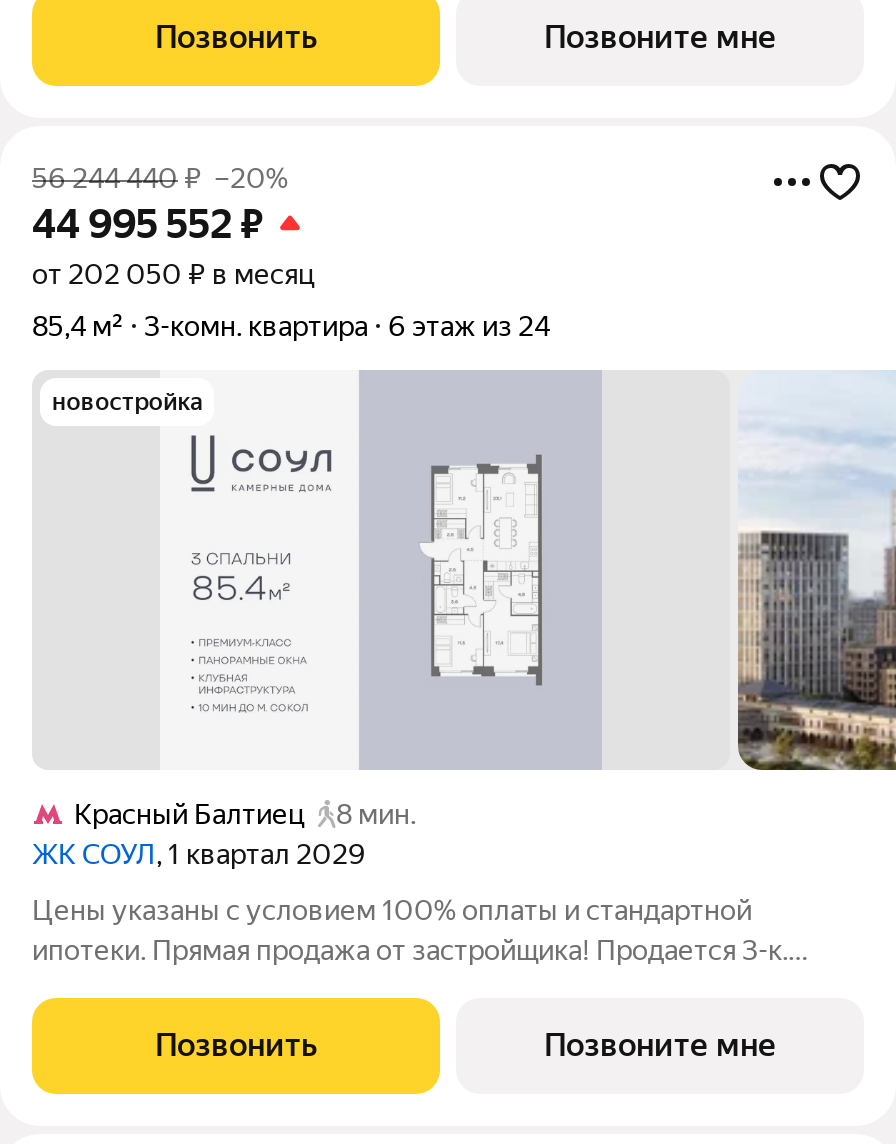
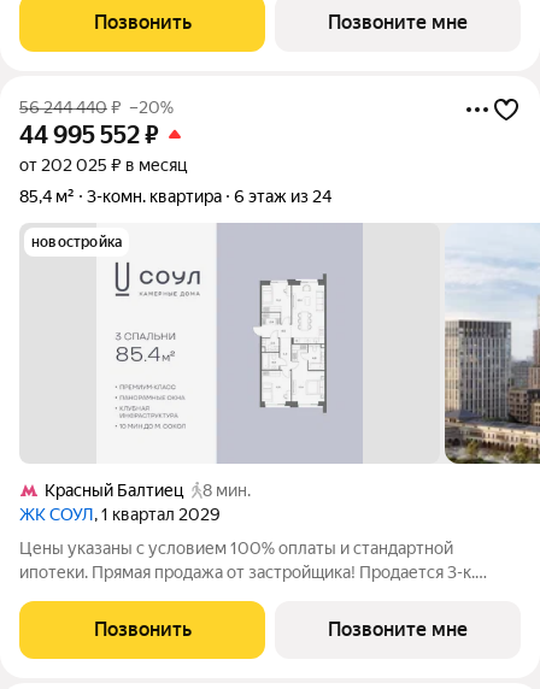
[32,258,314,290] от 202 050 ₽ в месяц -> [19,155,187,174] от 202 025 ₽ в месяц

